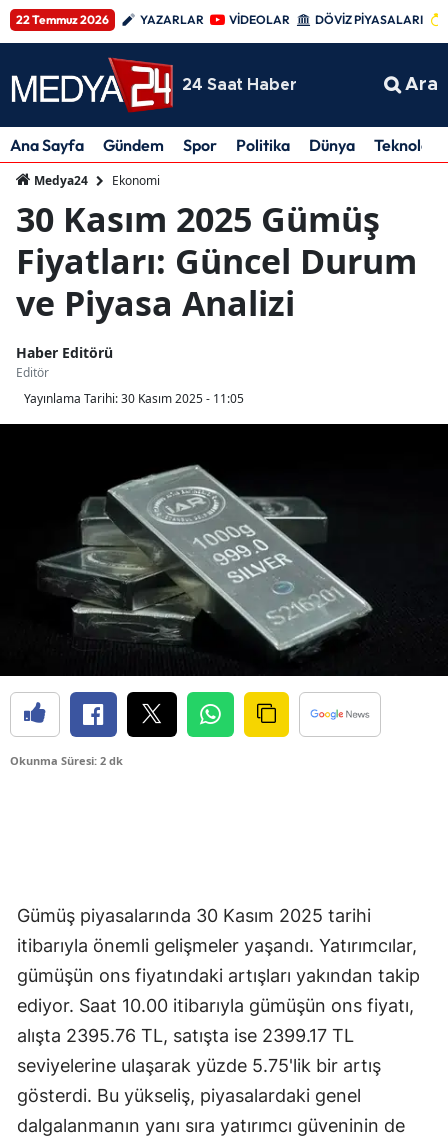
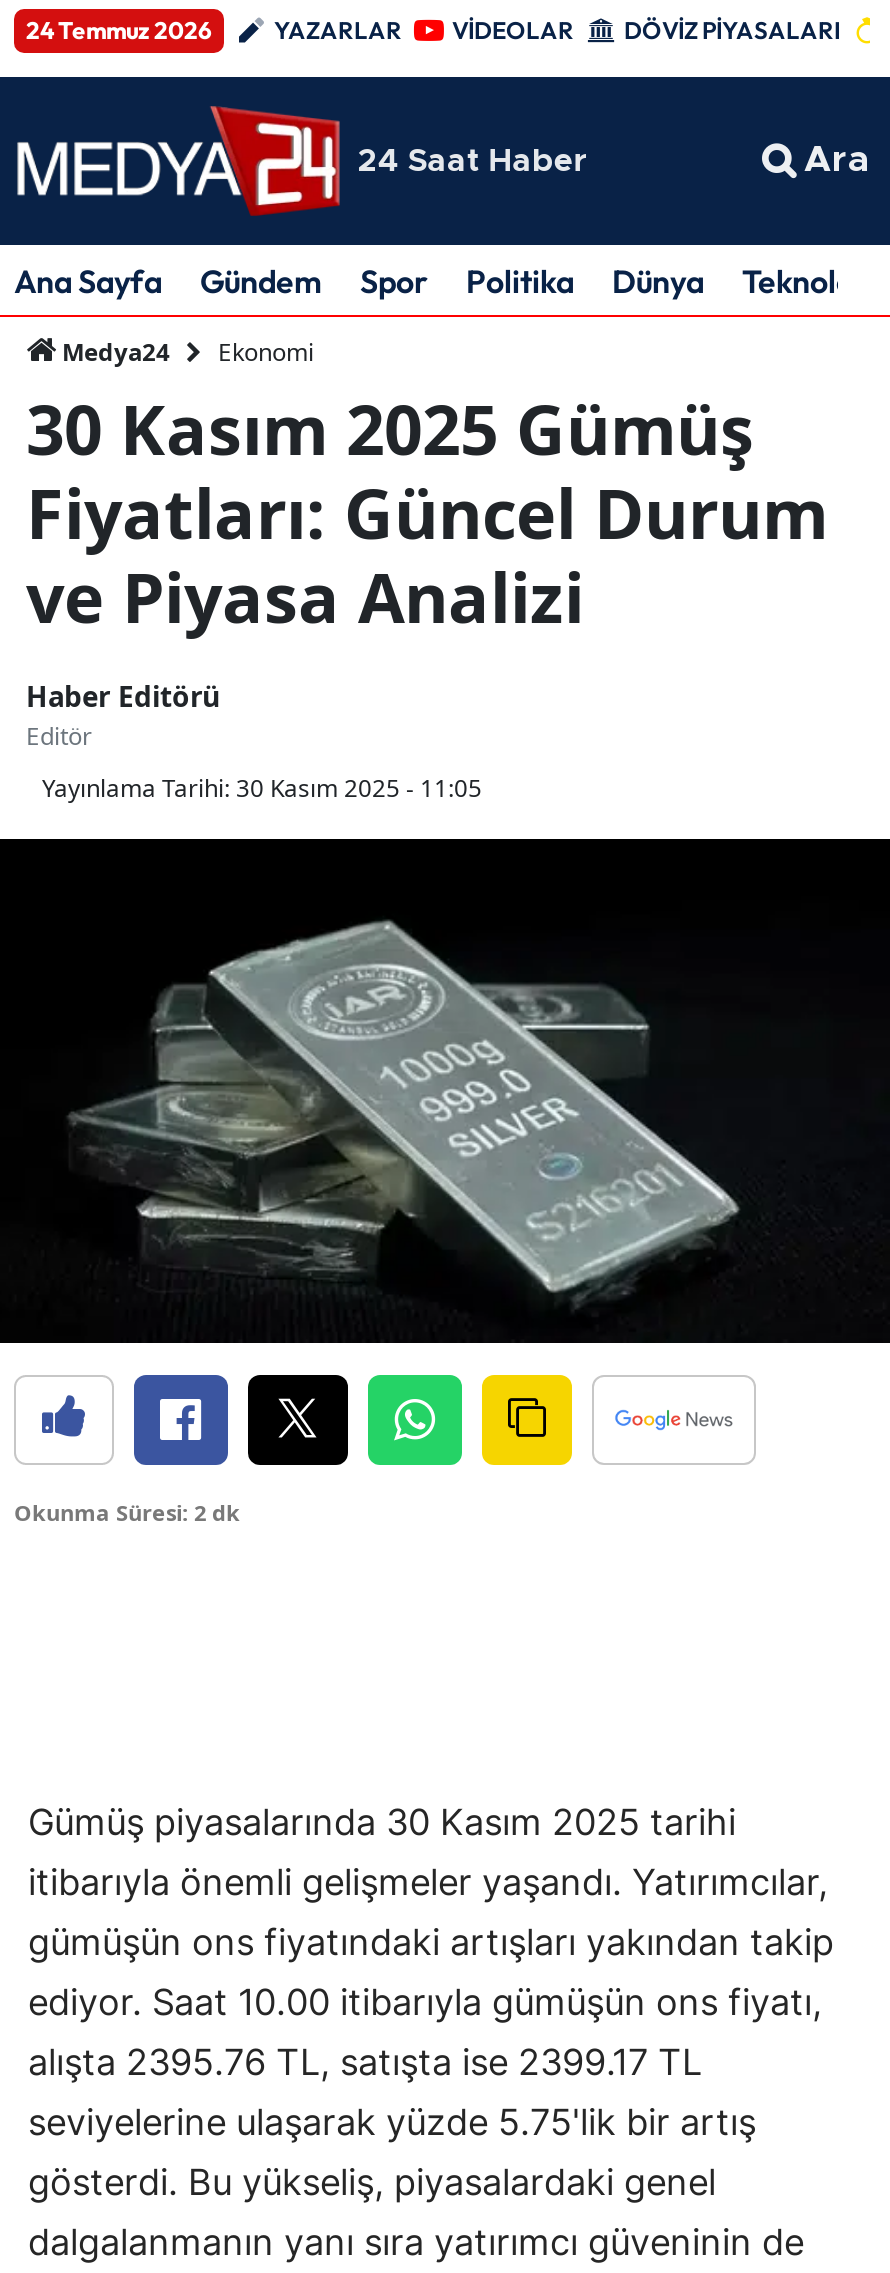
[16,11,109,26] 22 Temmuz 2026 -> [26,14,212,44] 24 Temmuz 2026

